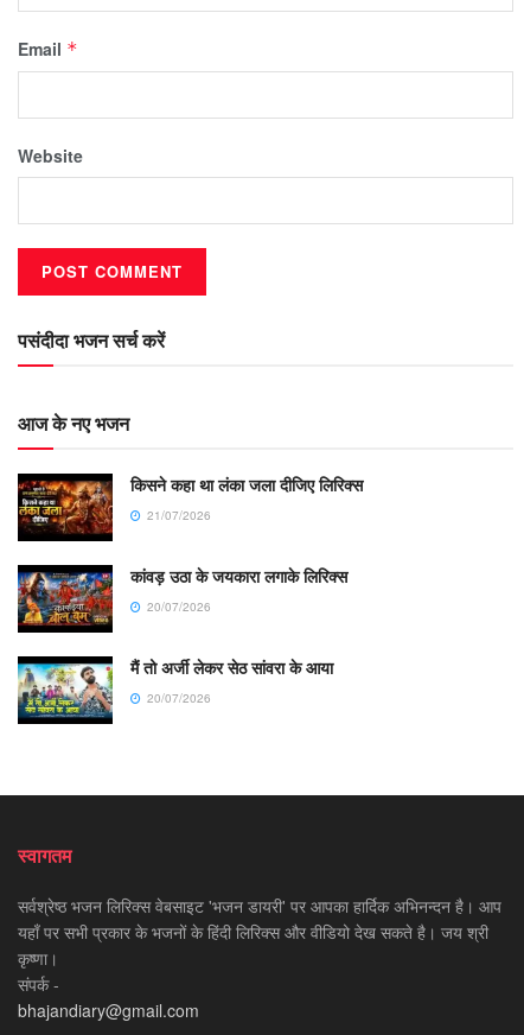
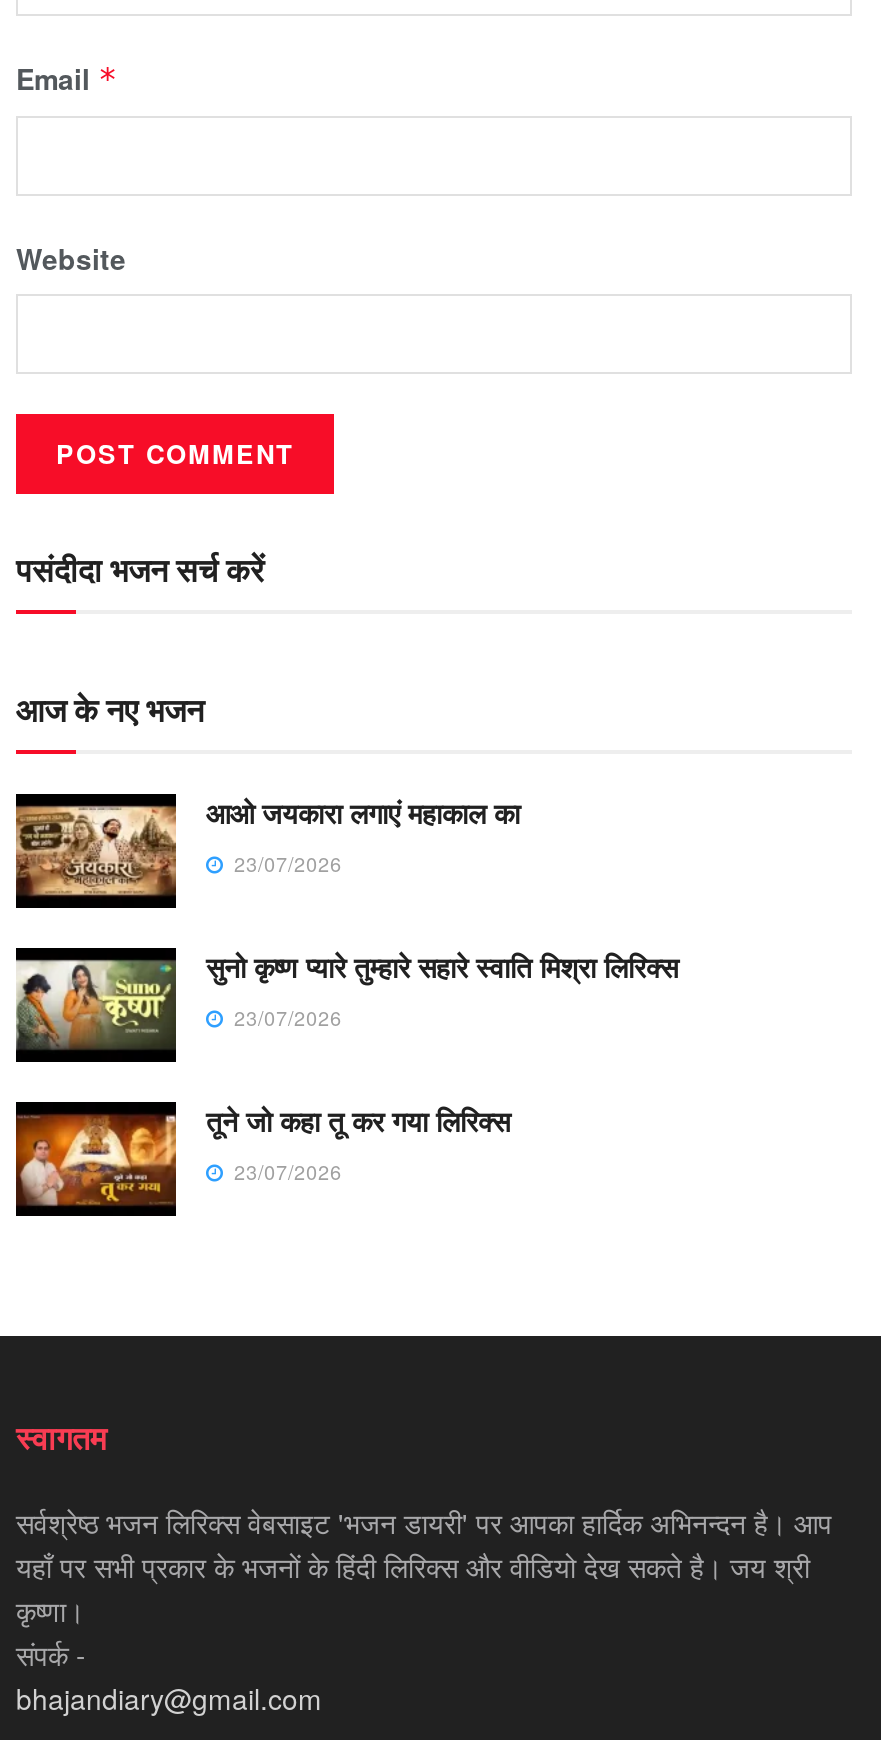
[17,472,363,534] [image] | किसने कहा था लंका जला दीजिए लिरिक्स | 21/07/2026 -> [14,792,520,898] [image] | आओ जयकारा लगाएं महाकाल का | 23/07/2026
[17,564,347,626] [image] | कांवड़ उठा के जयकारा लगाके लिरिक्स | 20/07/2026 -> [16,946,678,1050] [image] | सुनो कृष्ण प्यारे तुम्हारे सहारे स्वाति मिश्रा लिरिक्स | 23/07/2026
[17,656,333,718] [image] | मैं तो अर्जी लेकर सेठ सांवरा के आया | 20/07/2026 -> [14,1101,510,1208] [image] | तूने जो कहा तू कर गया लिरिक्स | 23/07/2026

